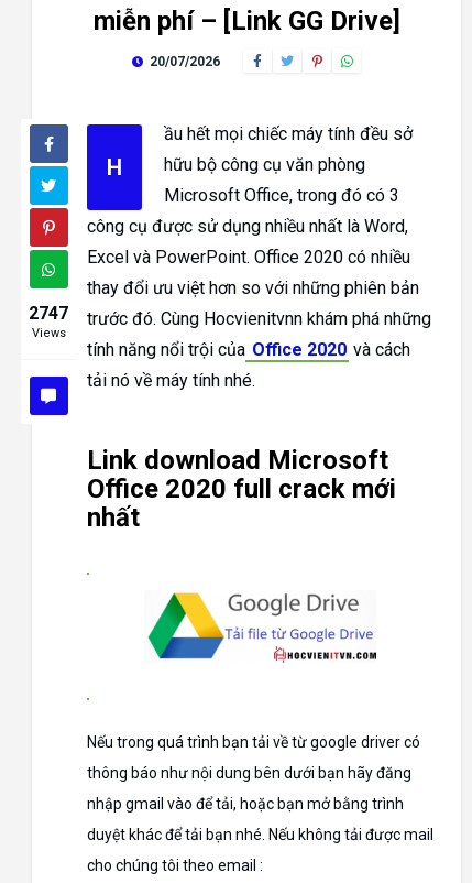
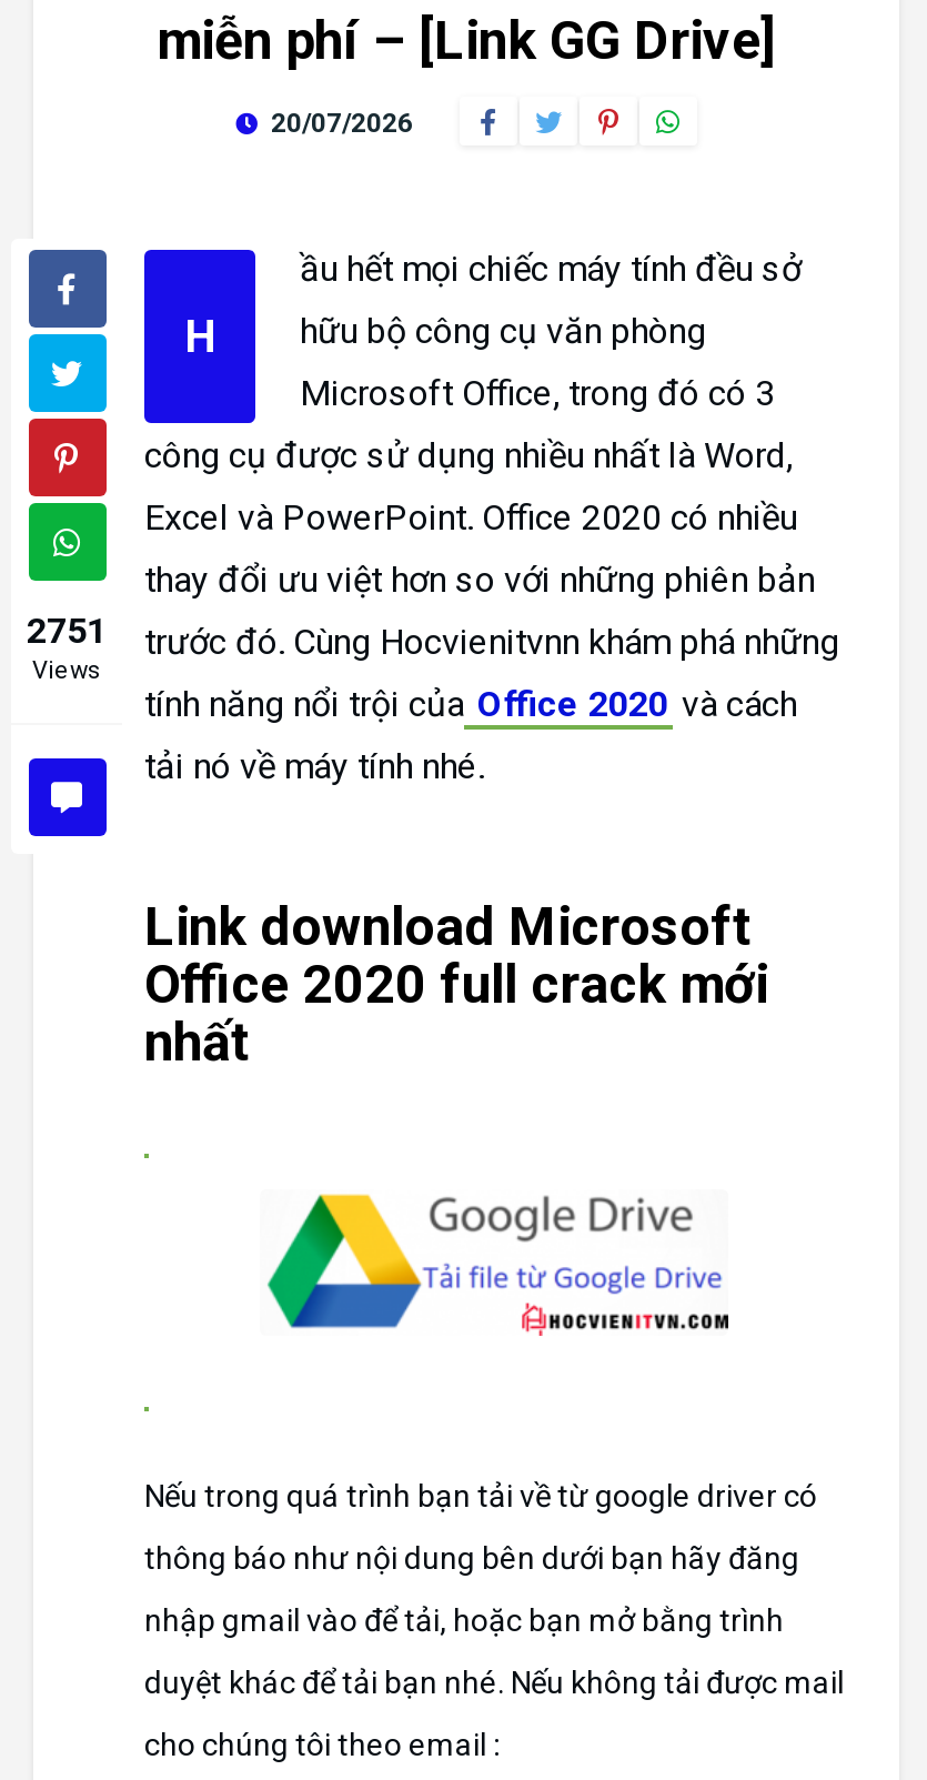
[29,303,431,329] 2747 trước đó. Cùng Hocvienitvnn khám phá những -> [27,610,839,663] 2751 trước đó. Cùng Hocvienitvnn khám phá những

